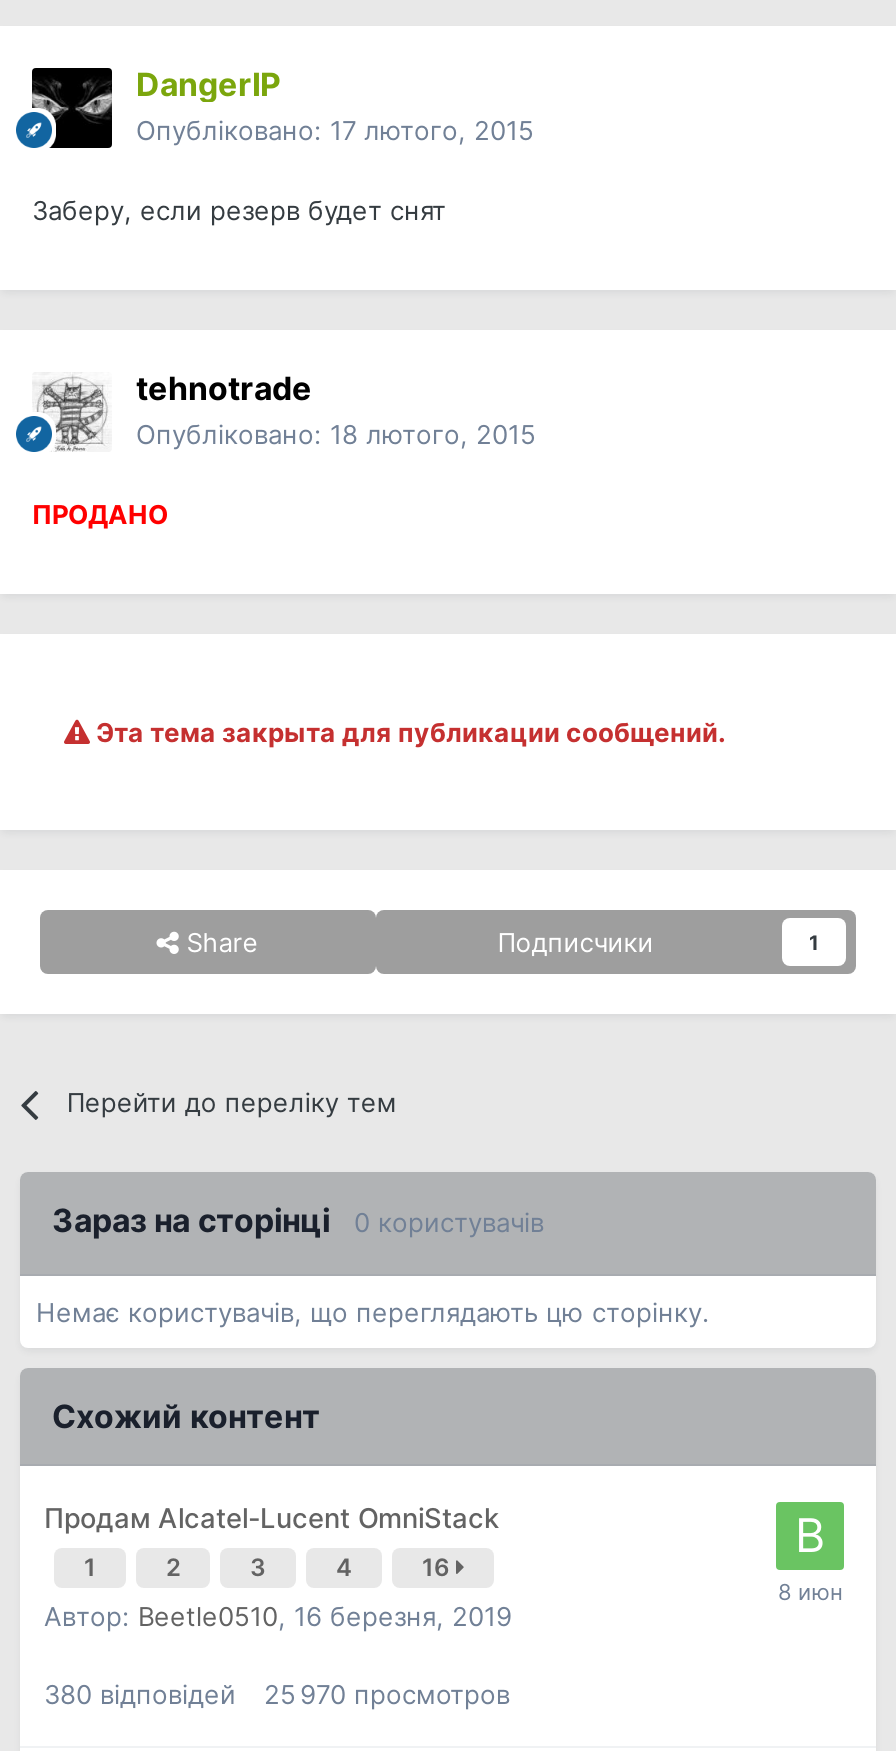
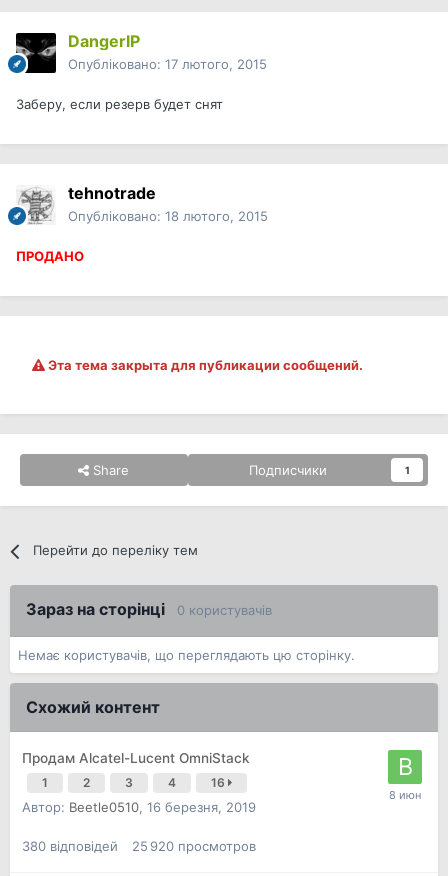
[44,1679,510,1711] 380 відповідей 25 970 просмотров -> [22,838,256,854] 380 відповідей 25 920 просмотров

